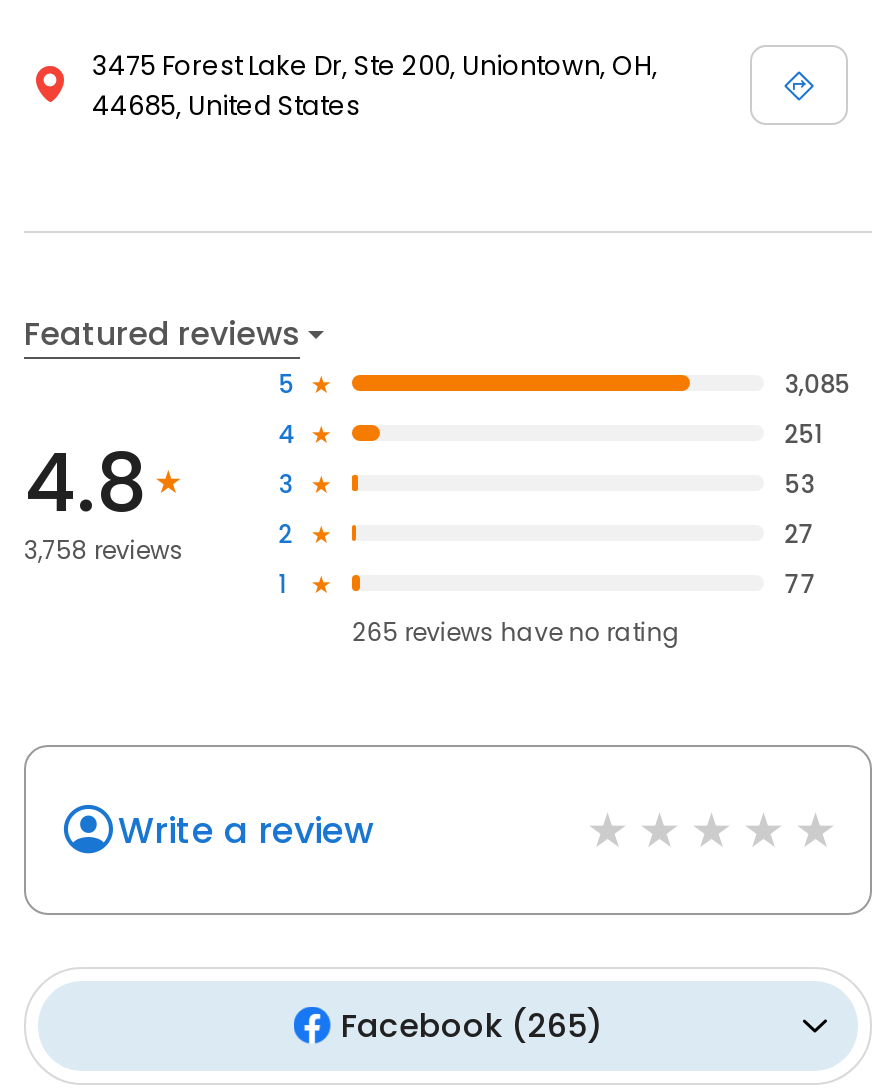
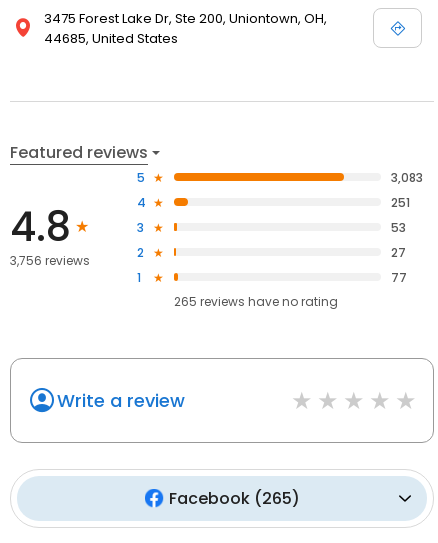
[784,368,850,402] 3,085 -> [391,169,423,186] 3,083
[24,534,184,568] 3,758 reviews -> [10,252,90,269] 3,756 reviews

